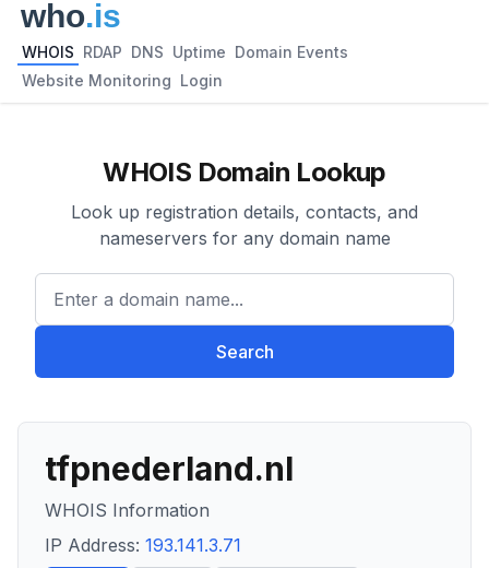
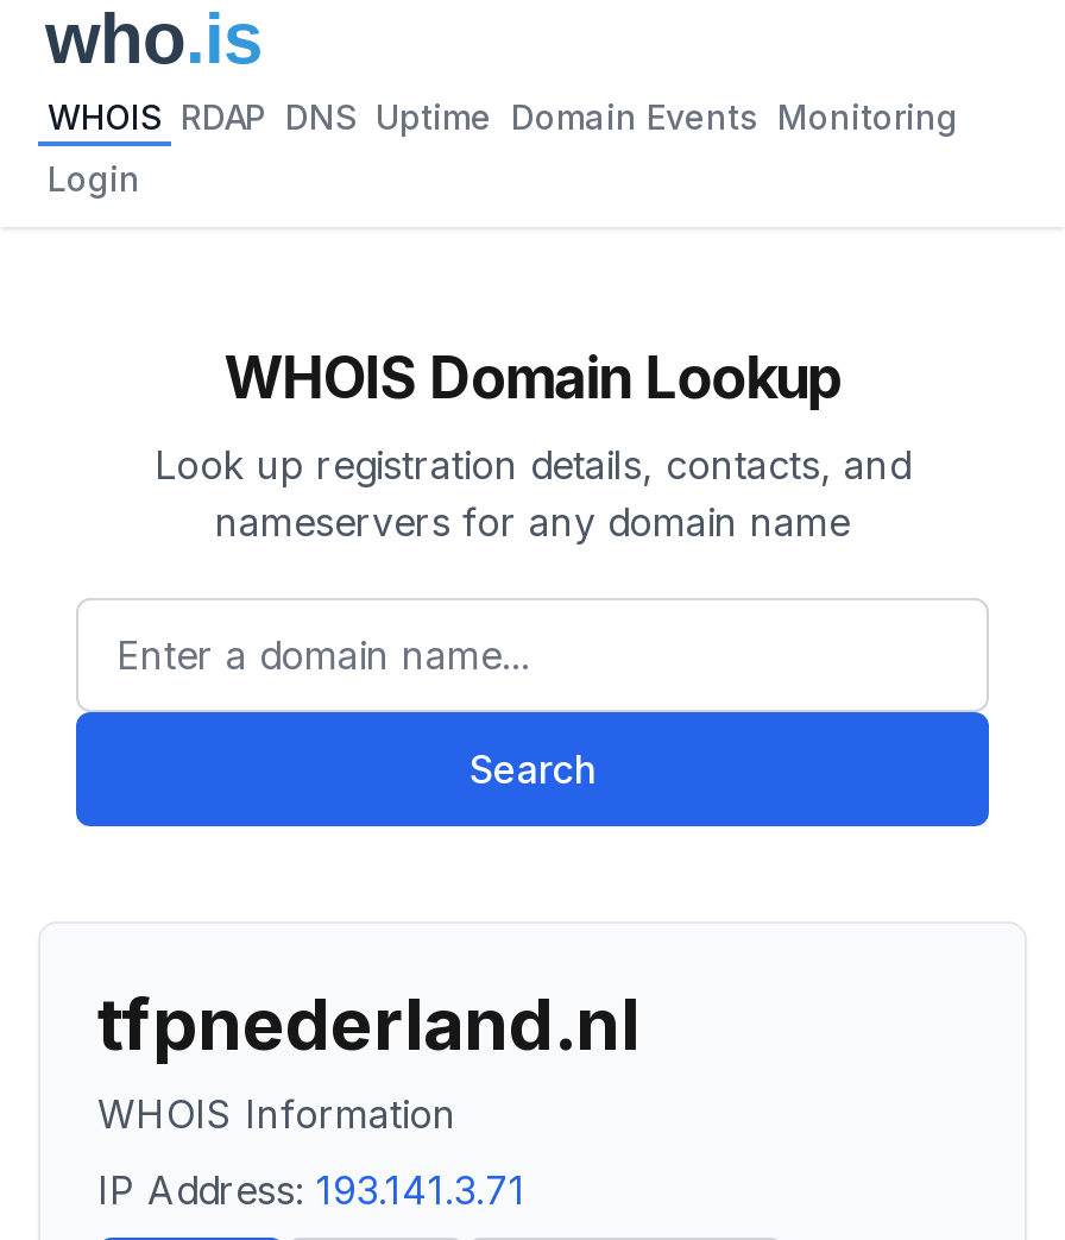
[22,43,348,61] WHOIS RDAP DNS Uptime Domain Events -> [48,96,958,137] WHOIS RDAP DNS Uptime Domain Events Monitoring
[22,71,223,90] Website Monitoring Login -> [48,158,140,199] Login

